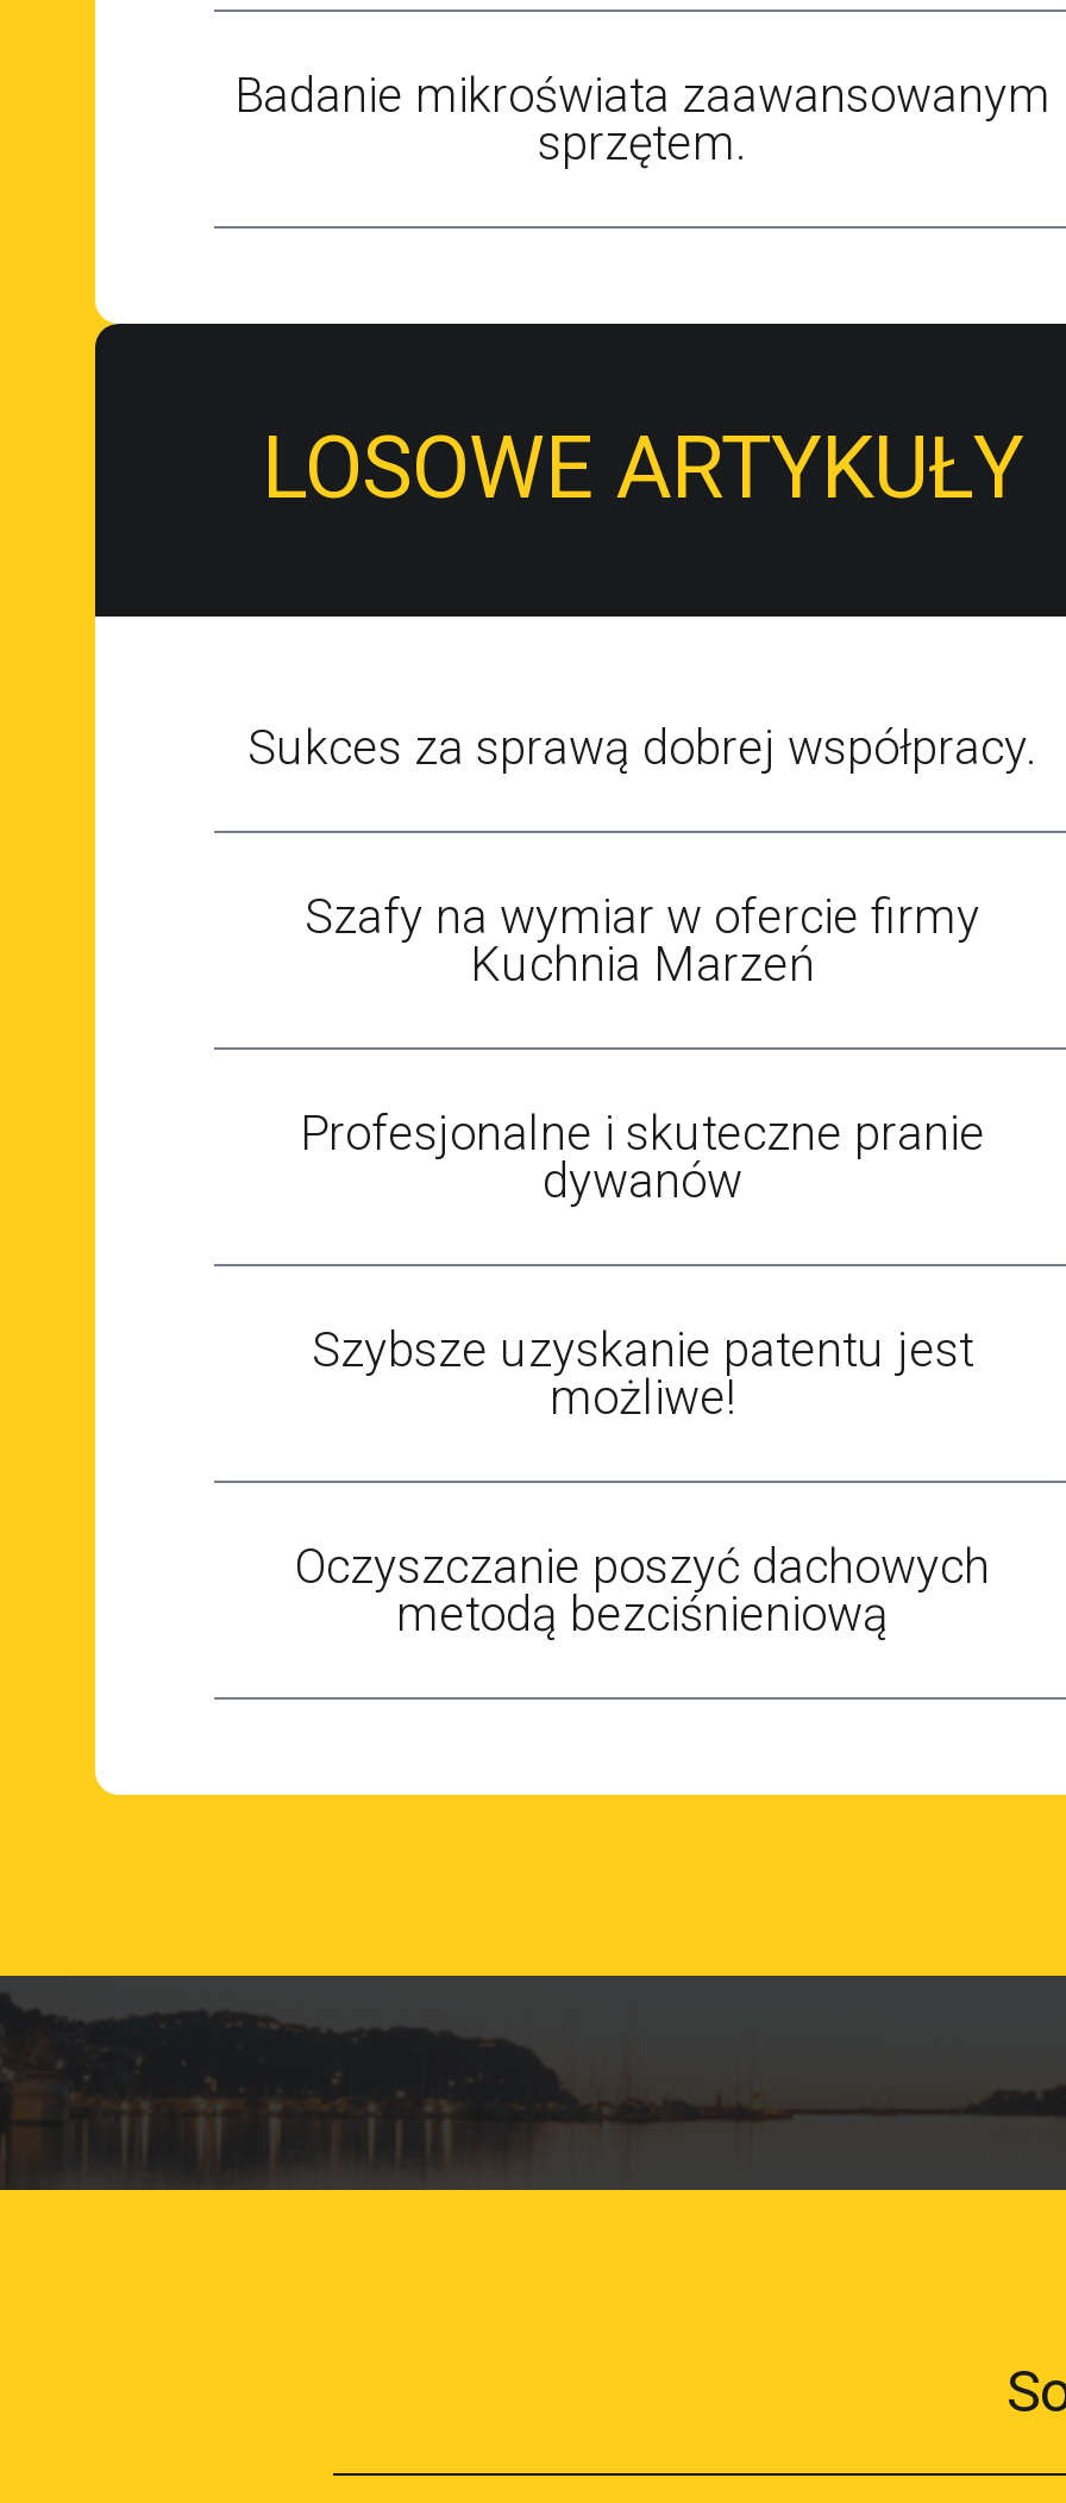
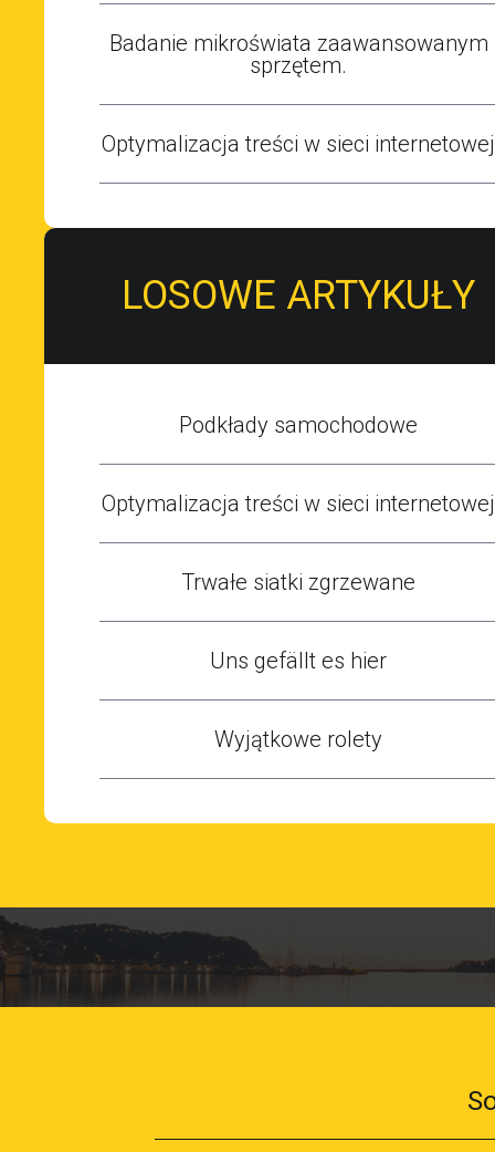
none -> [102,131,495,157] Optymalizacja treści w sieci internetowej
moved [262,419,1023,519] -> [122,272,475,319]: LOSOWE ARTYKUŁY
[247,719,1037,776] Sukces za sprawą dobrej współpracy. -> [179,412,418,438] Podkłady samochodowe
[305,888,980,993] Szafy na wymiar w ofercie firmy | Kuchnia Marzeń -> [102,490,495,517] Optymalizacja treści w sieci internetowej
[300,1105,985,1209] Profesjonalne i skuteczne pranie | dywanów -> [181,569,415,595] Trwałe siatki zgrzewane
[312,1321,973,1426] Szybsze uzyskanie patentu jest | możliwe! -> [210,647,387,674] Uns gefällt es hier
[295,1538,990,1642] Oczyszczanie poszyć dachowych | metodą bezciśnieniową -> [214,726,382,753] Wyjątkowe rolety

